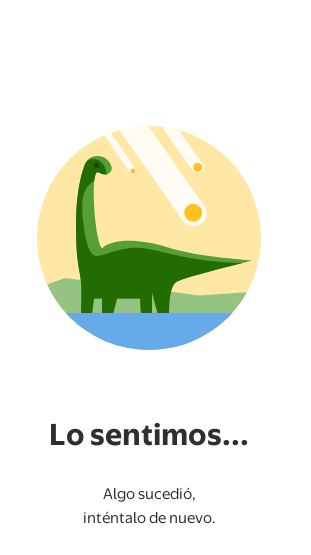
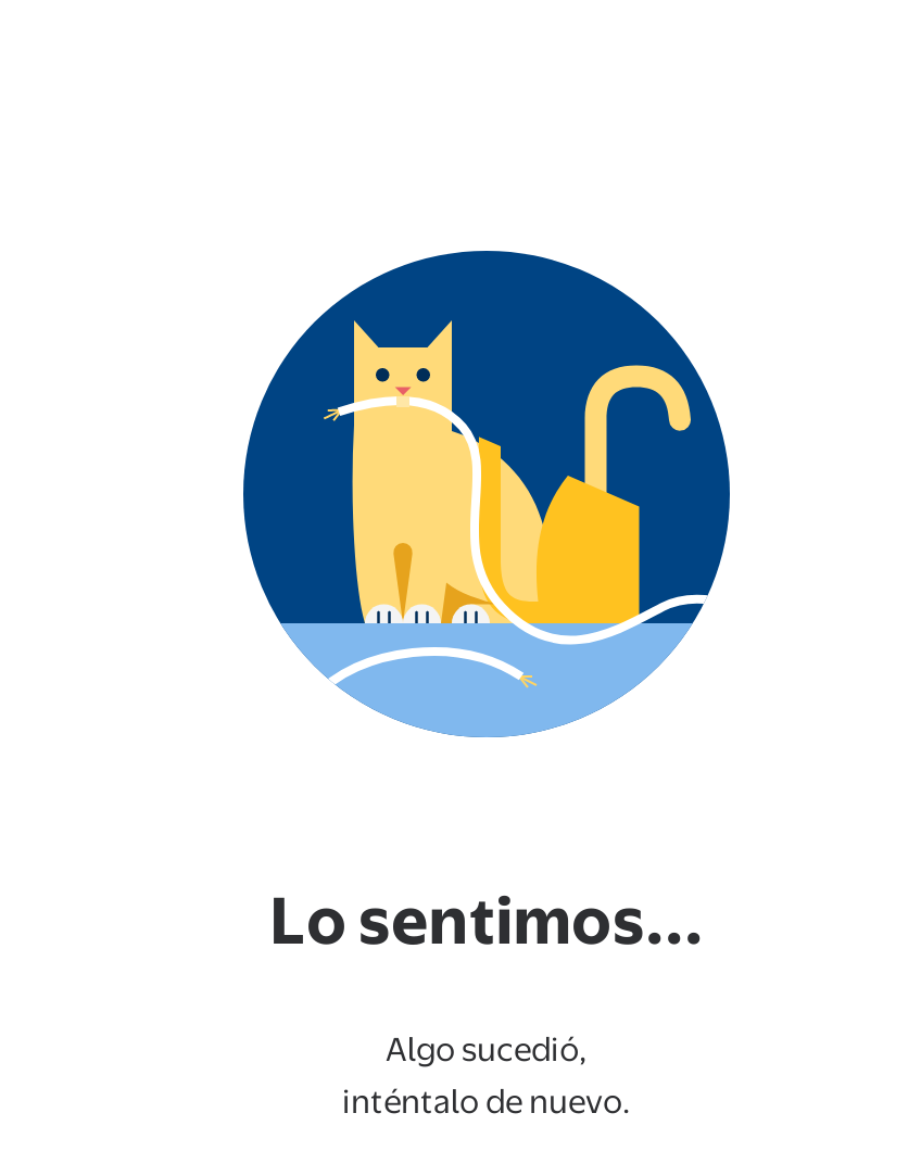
[37,126,261,327] [image] -> [241,249,732,690] [image]

